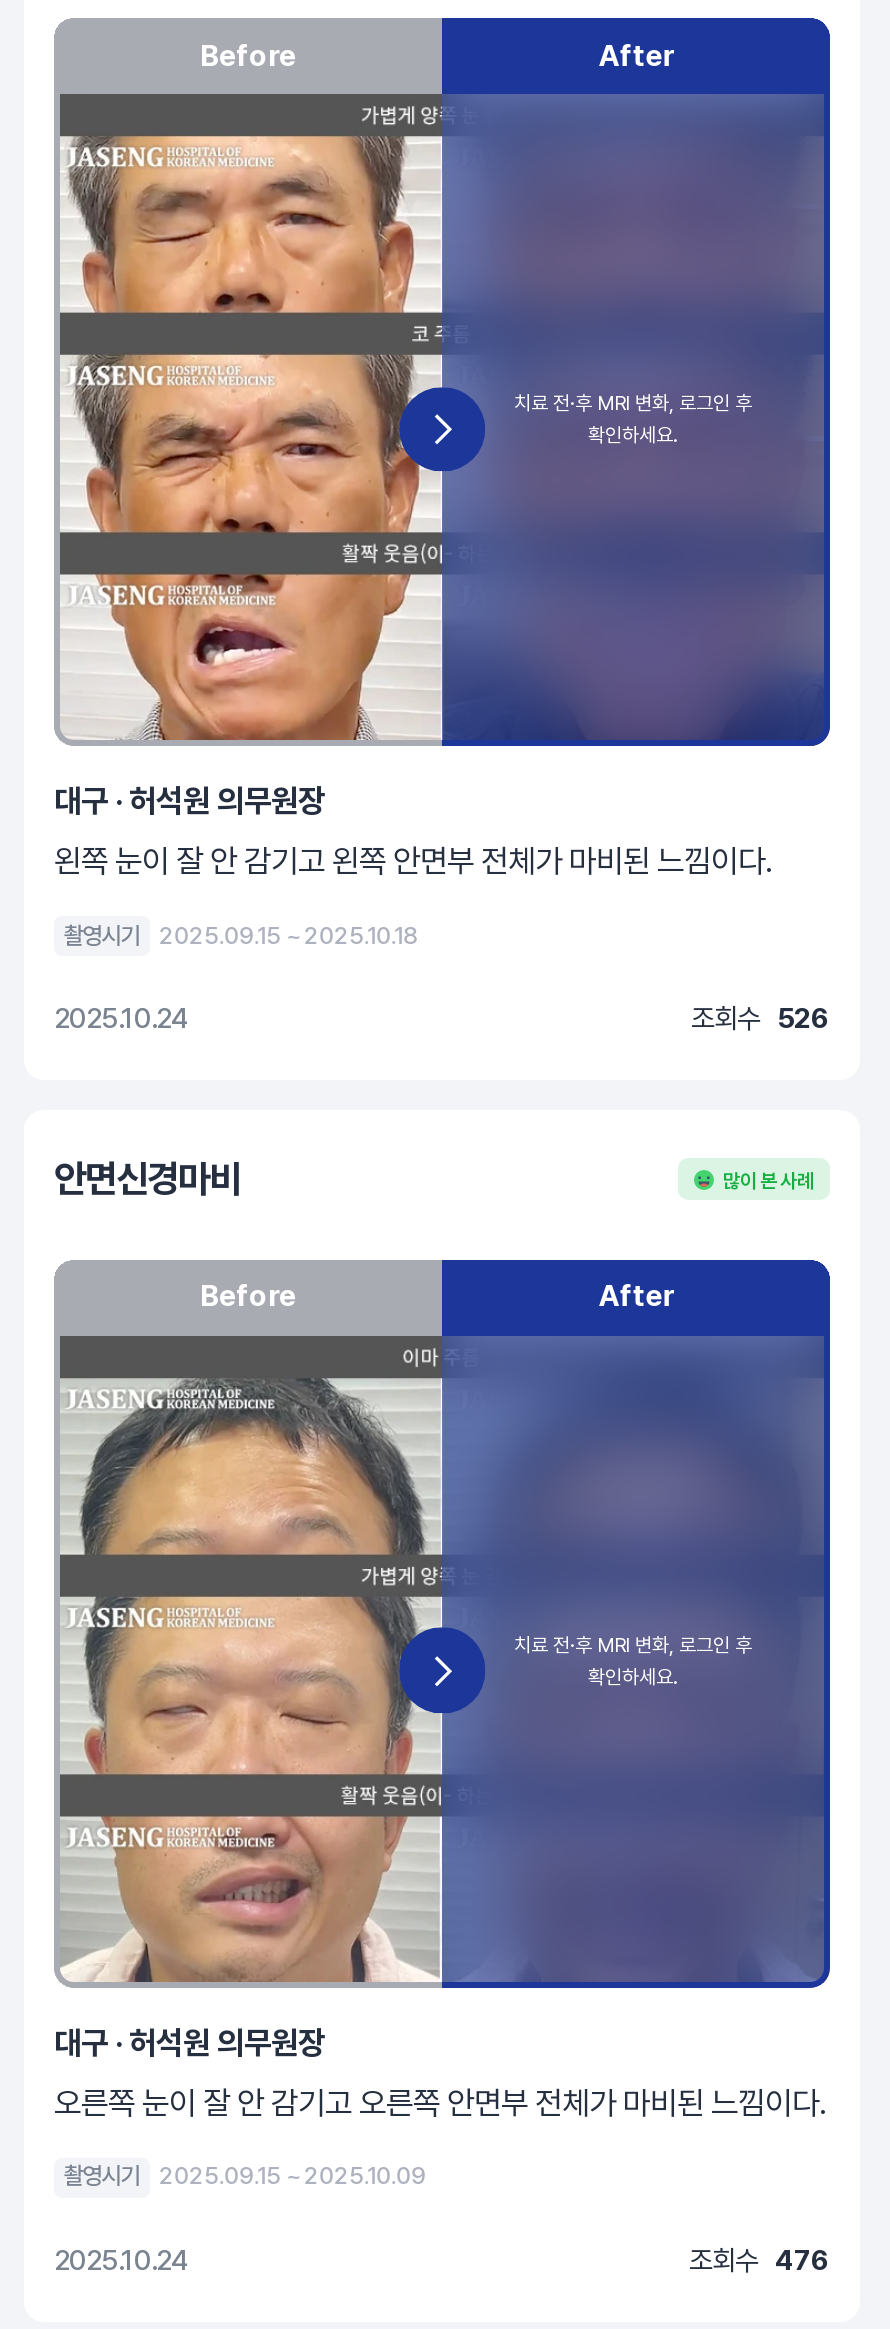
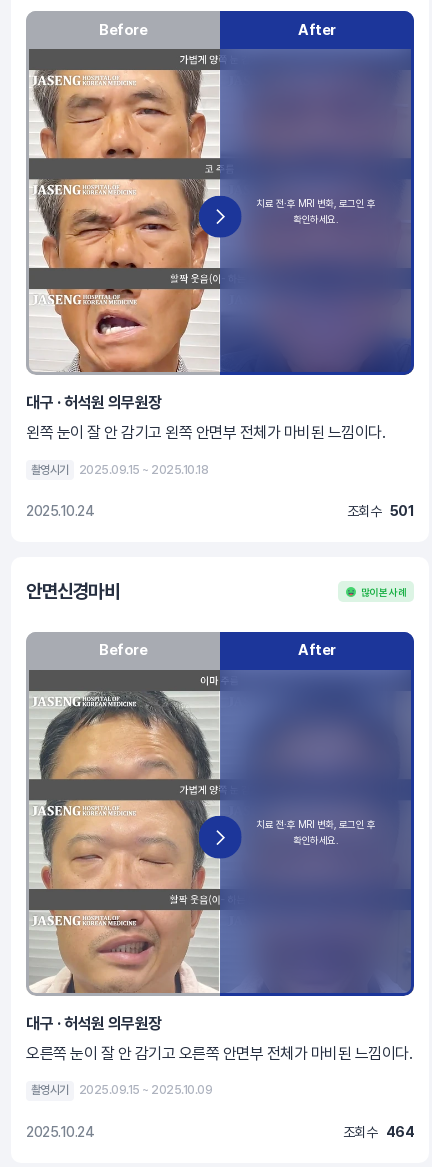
[691,1002,830,1034] 조회수 526 -> [346,503,414,519] 조회수 501
[689,2243,830,2275] 조회수 476 -> [342,1124,414,1140] 조회수 464

